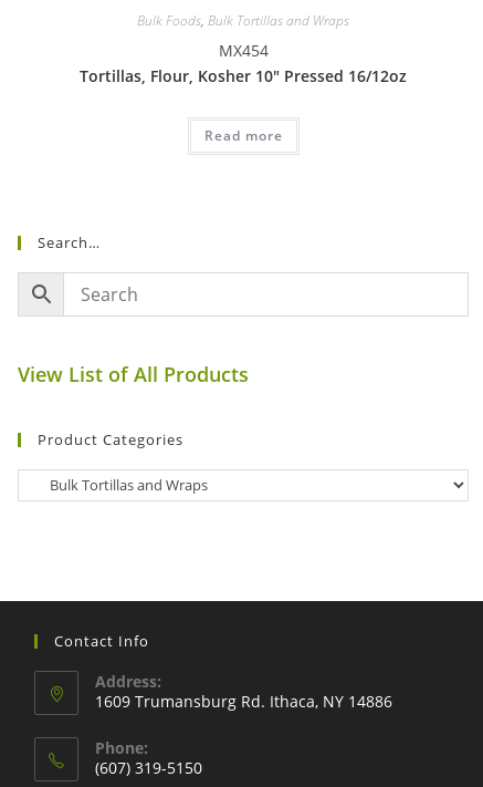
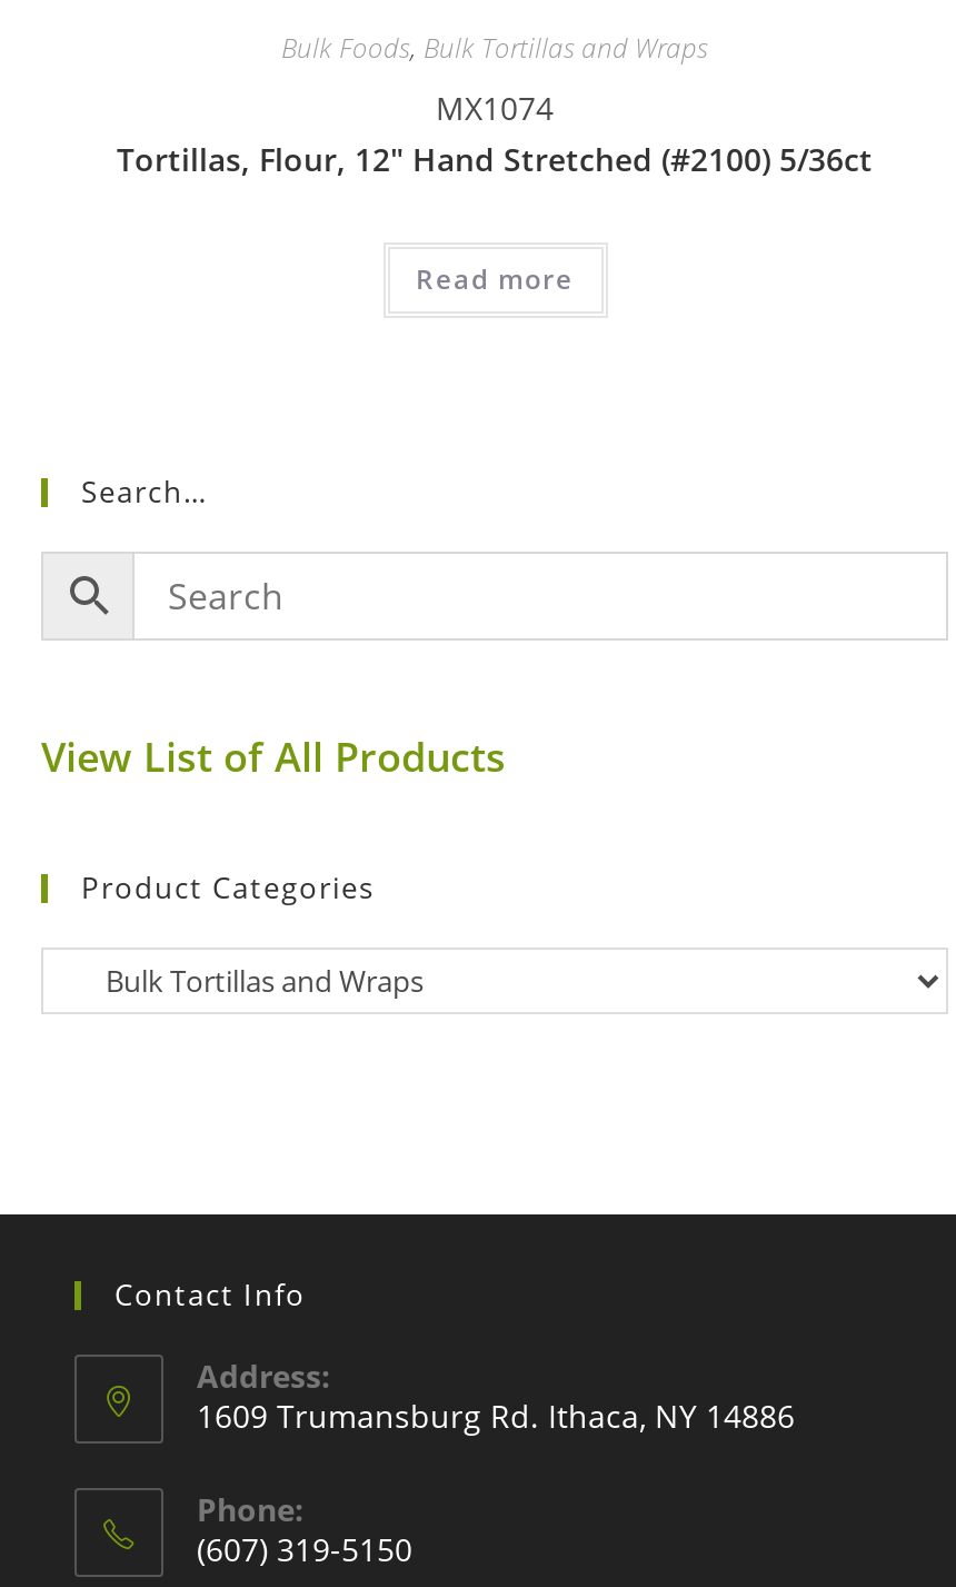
[80,40,407,86] MX454 | Tortillas, Flour, Kosher 10″ Pressed 16/12oz -> [117,87,873,180] MX1074 | Tortillas, Flour, 12″ Hand Stretched (#2100) 5/36ct

